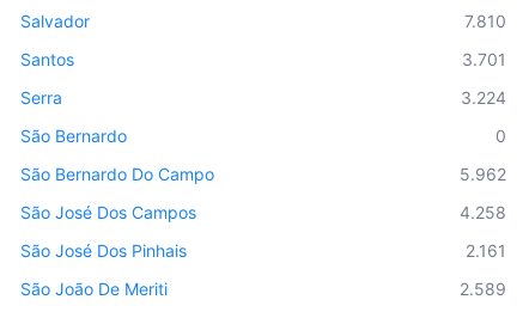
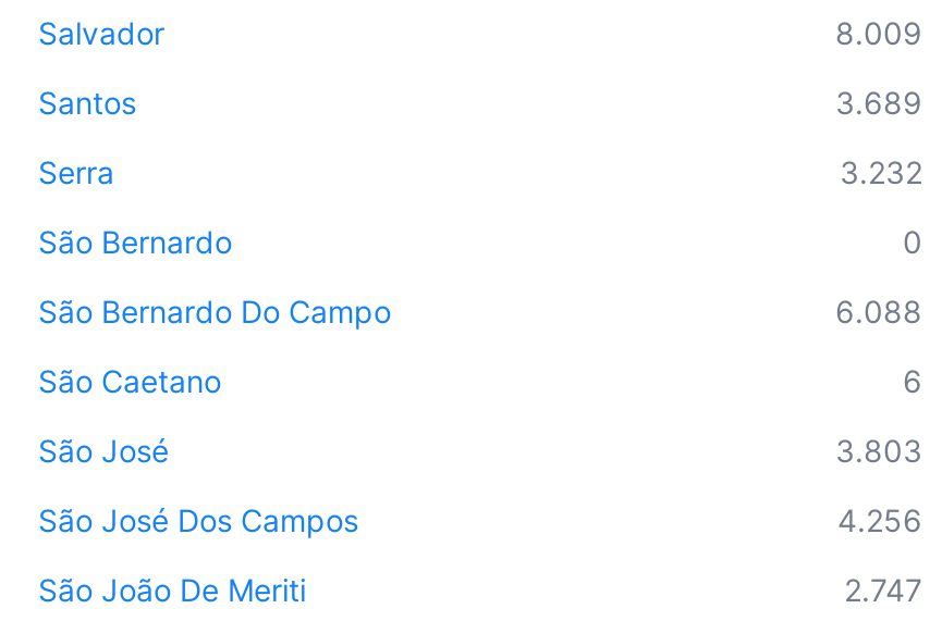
[464,10,506,31] 7.810 -> [835,13,922,50] 8.009
[462,49,506,69] 3.701 -> [835,83,922,120] 3.689
[461,87,506,107] 3.224 -> [840,152,922,189] 3.232
[460,163,506,184] 5.962 -> [38,292,922,468] 6.088 | São Caetano | 6 | São José | 3.803
[20,202,506,260] 4.258 | São José Dos Pinhais | 2.161 -> [837,500,922,537] 4.256
moved [20,202,196,222] -> [38,500,358,537]: São José Dos Campos
[460,278,506,298] 2.589 -> [844,570,922,607] 2.747

